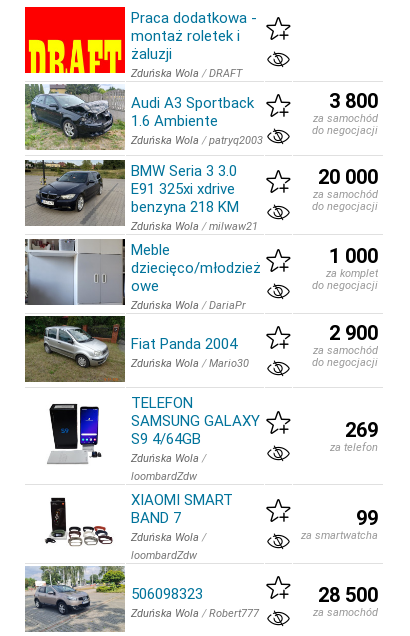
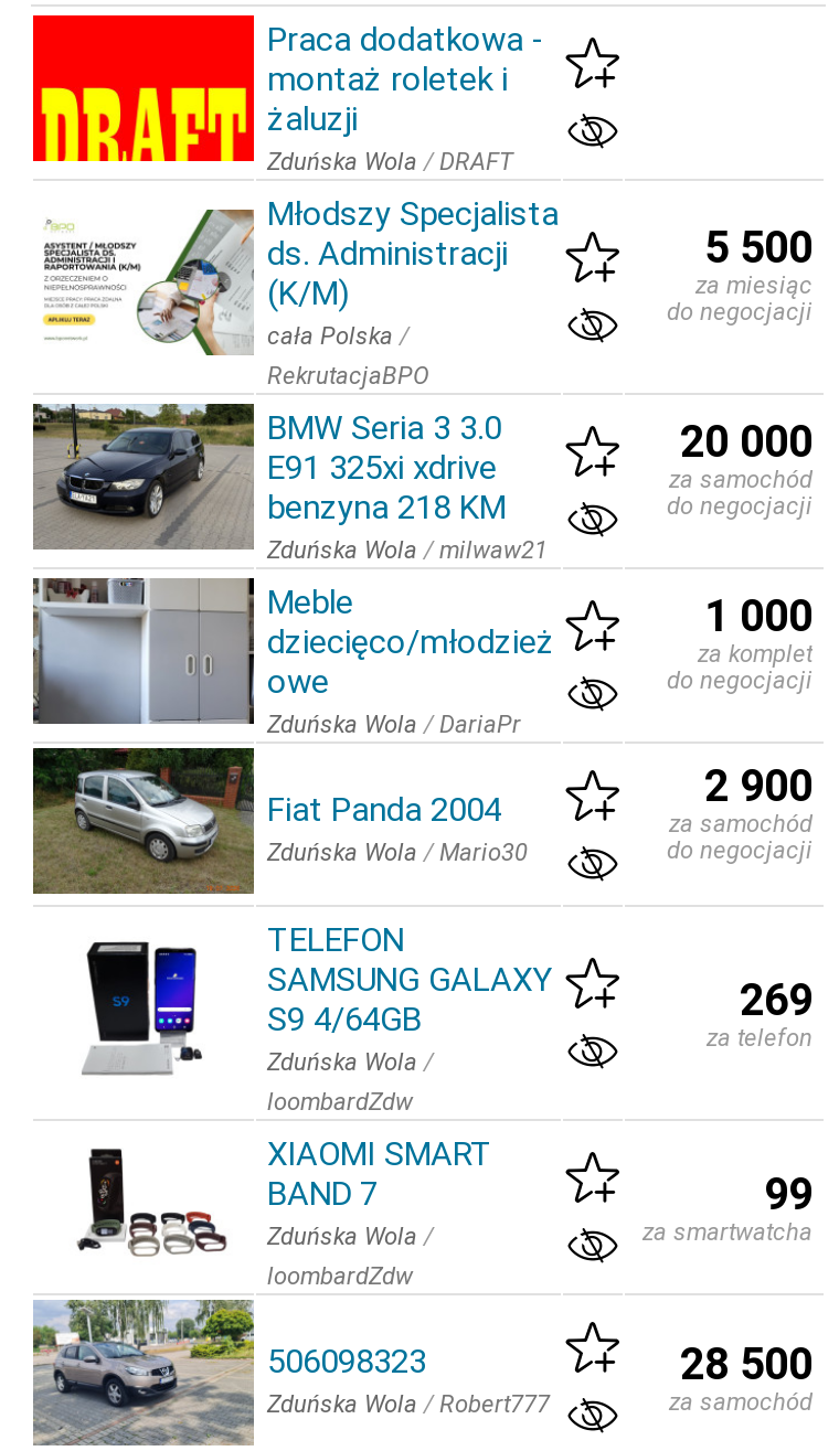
[24,83,263,151] [image] | Audi A3 Sportback | 1.6 Ambiente | Zduńska Wola /patryq2003 -> [33,194,559,391] [image] | Młodszy Specjalista | ds. Administracji | (K/M) | cała Polska / | RekrutacjaBPO
[313,89,378,125] 3 800 | za samochód -> [695,221,813,300] 5 500 | za miesiąc

